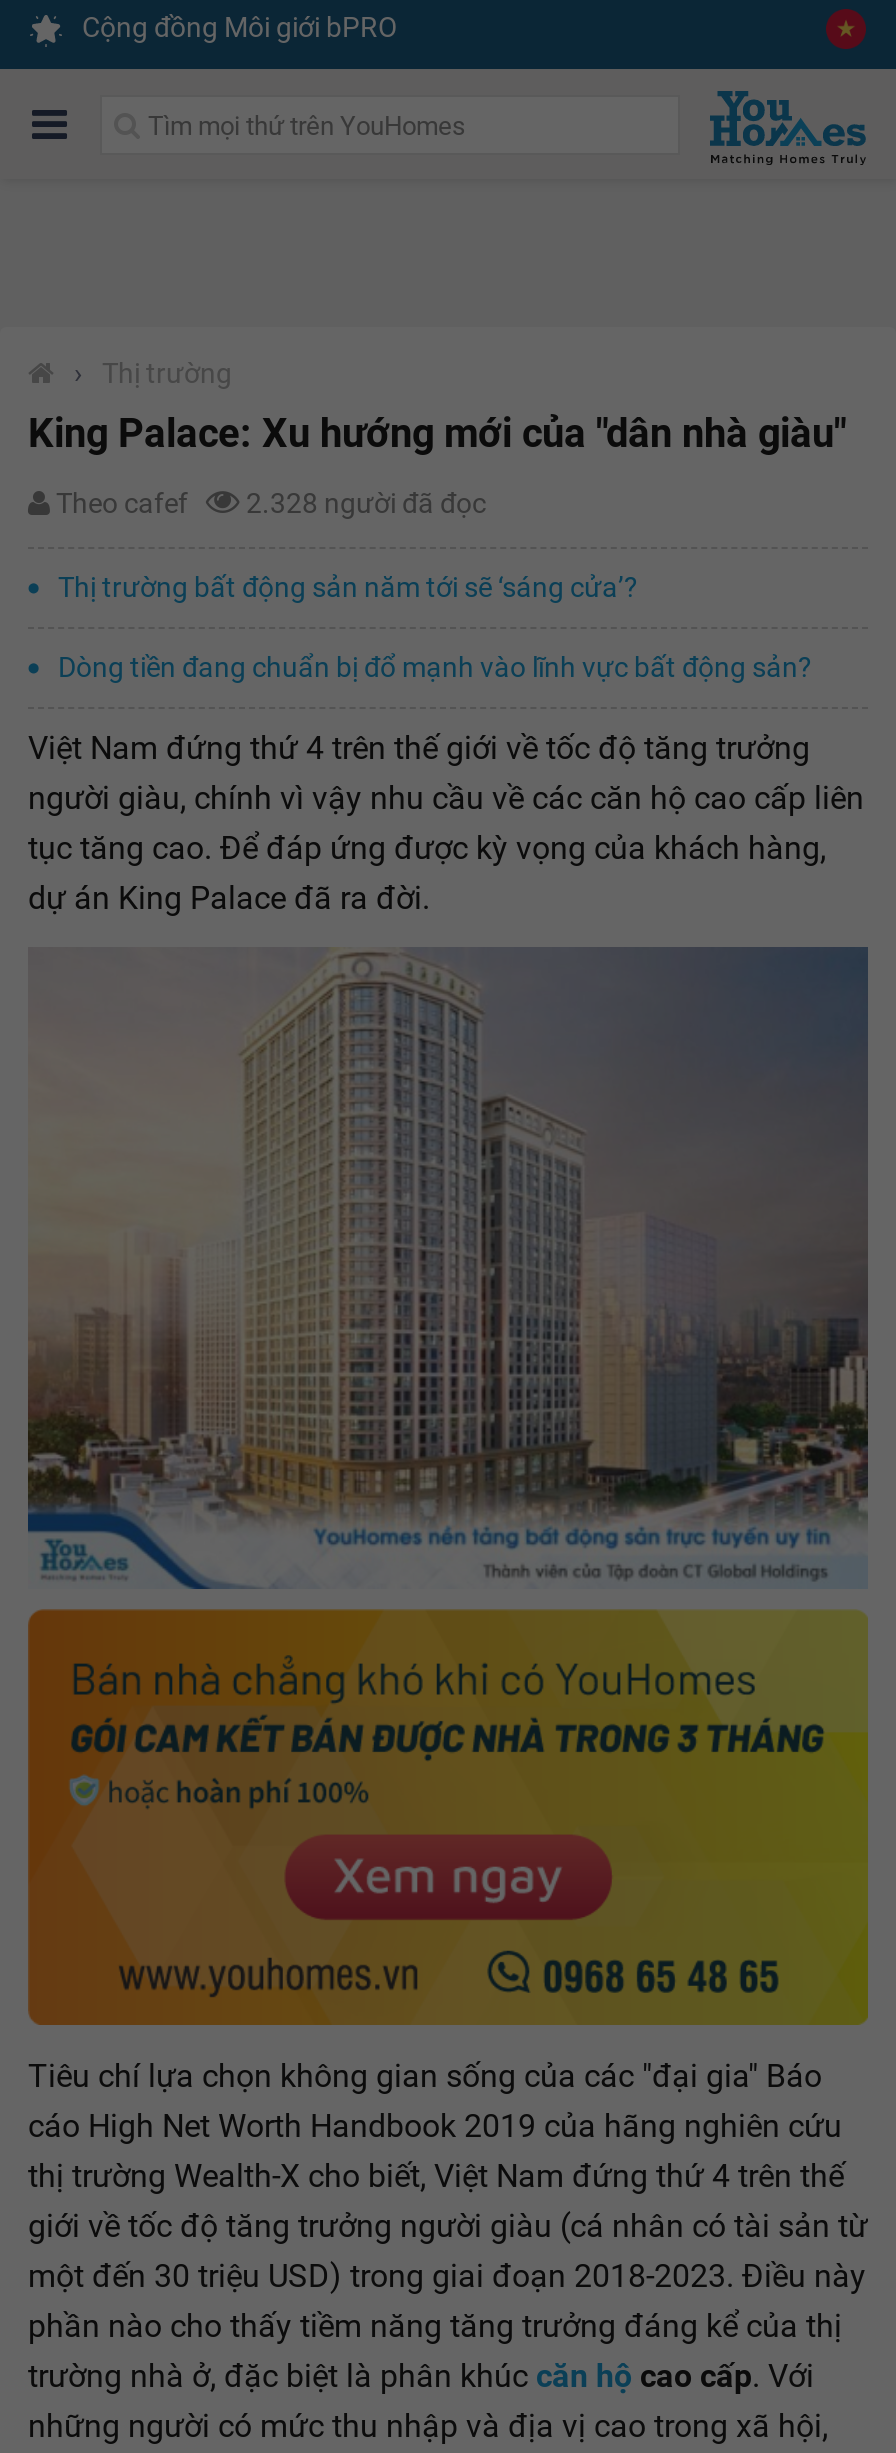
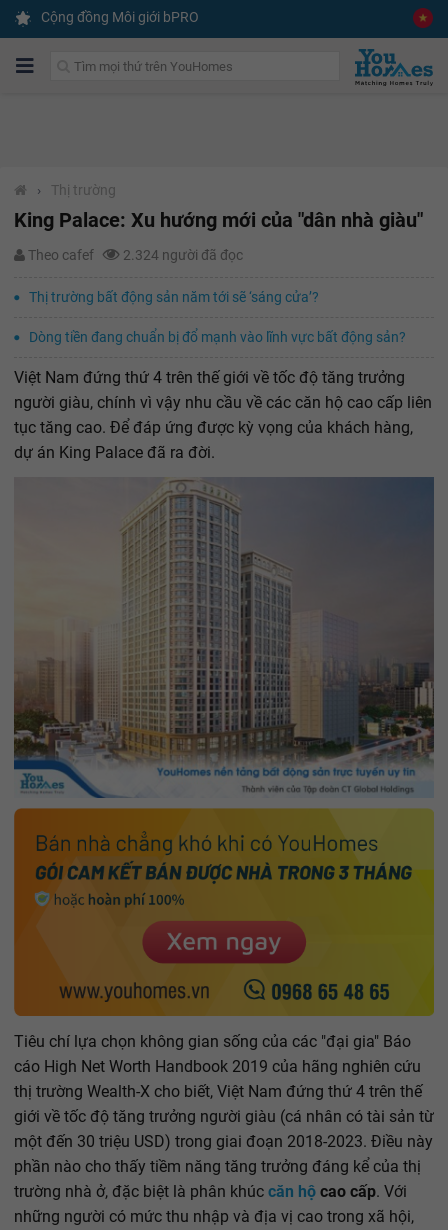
[50,487,498,519] Theo cafef 2.328 người đã đọc -> [25,247,249,263] Theo cafef 2.324 người đã đọc

